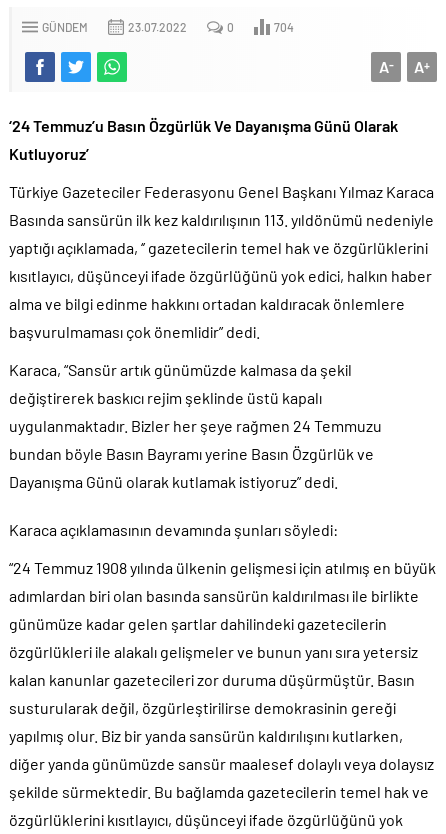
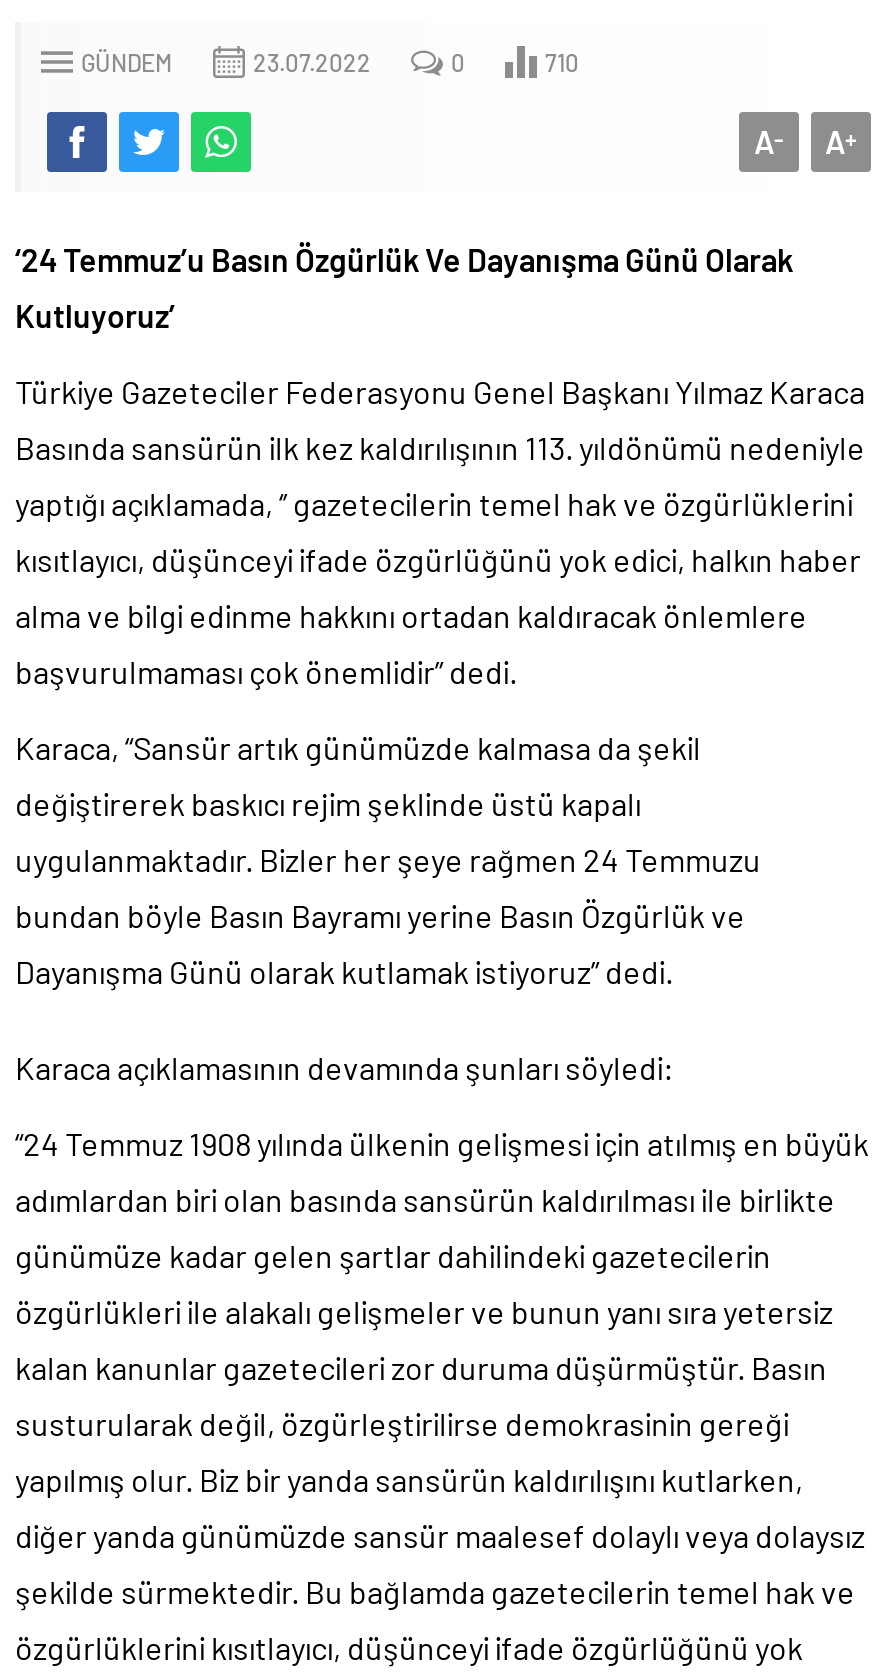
[274,20,294,34] 704 -> [545,47,579,75] 710

